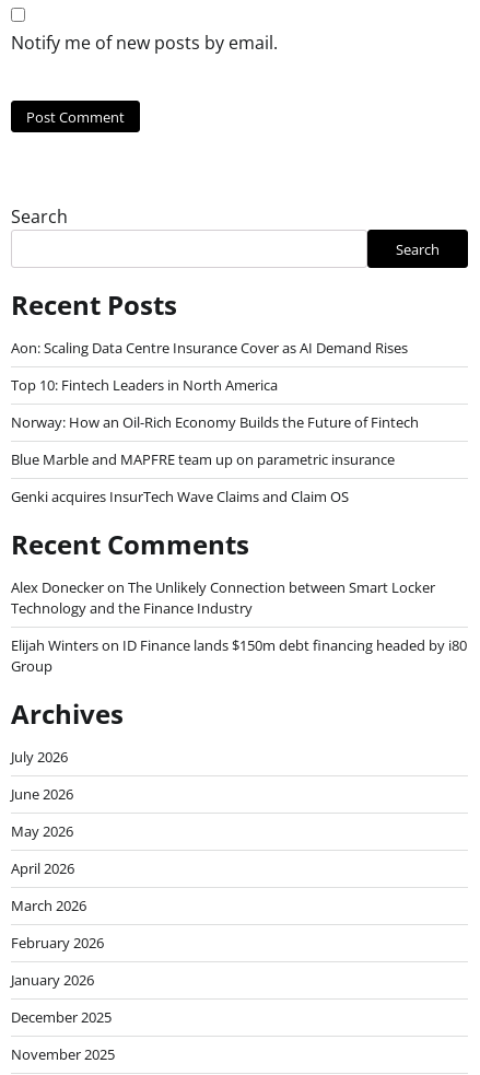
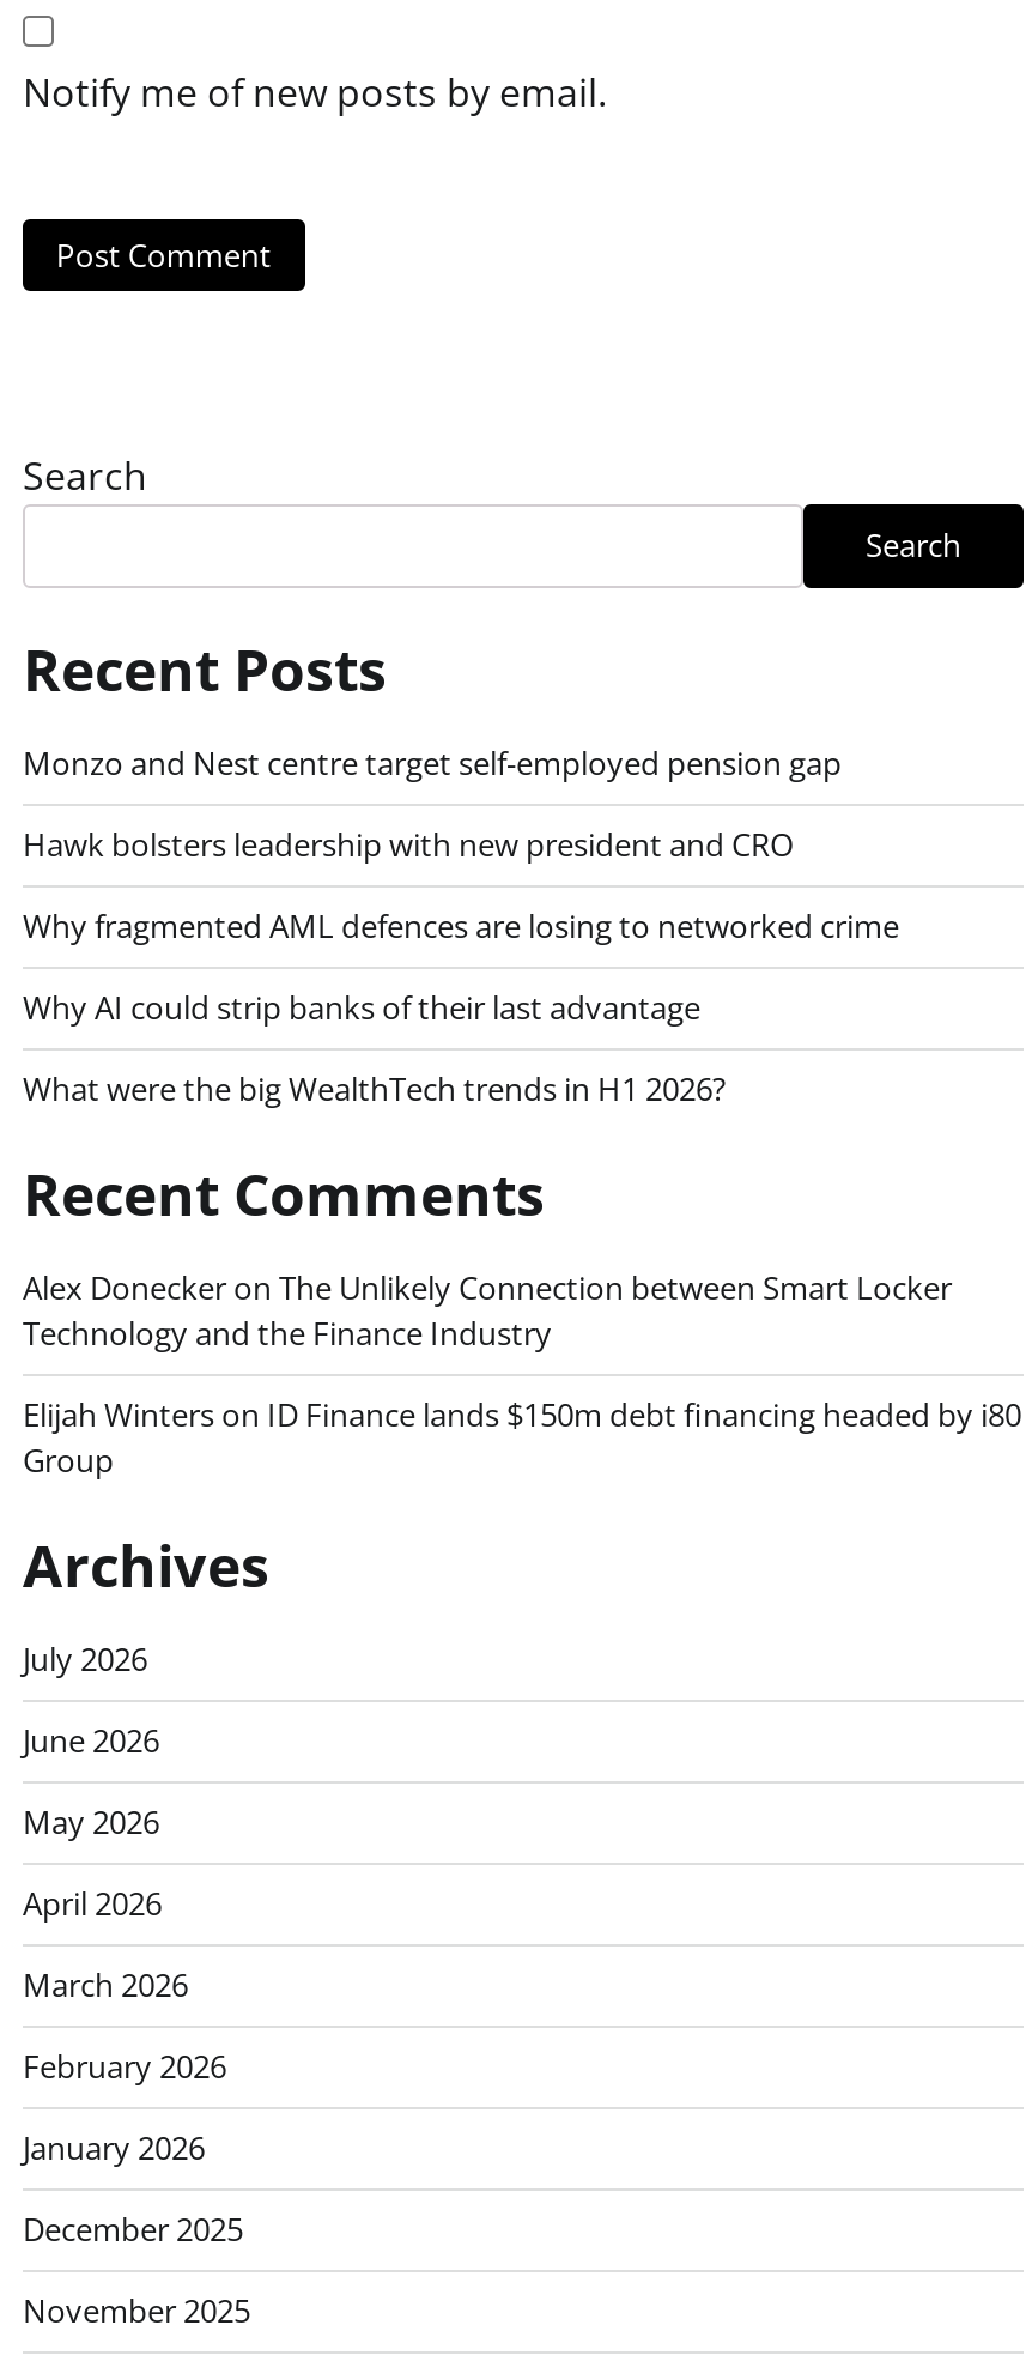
[11,338,408,358] Aon: Scaling Data Centre Insurance Cover as AI Demand Rises -> [23,741,842,784] Monzo and Nest centre target self-employed pension gap
[11,375,278,395] Top 10: Fintech Leaders in North America -> [23,822,794,865] Hawk bolsters leadership with new president and CRO
[11,413,419,432] Norway: How an Oil-Rich Economy Builds the Future of Fintech -> [23,904,899,947] Why fragmented AML defences are losing to networked crime
[11,450,395,469] Blue Marble and MAPFRE team up on parametric insurance -> [23,985,700,1028] Why AI could strip banks of their last advantage
[11,487,349,507] Genki acquires InsurTech Wave Claims and Claim OS -> [23,1067,727,1110] What were the big WealthTech trends in H1 2026?

